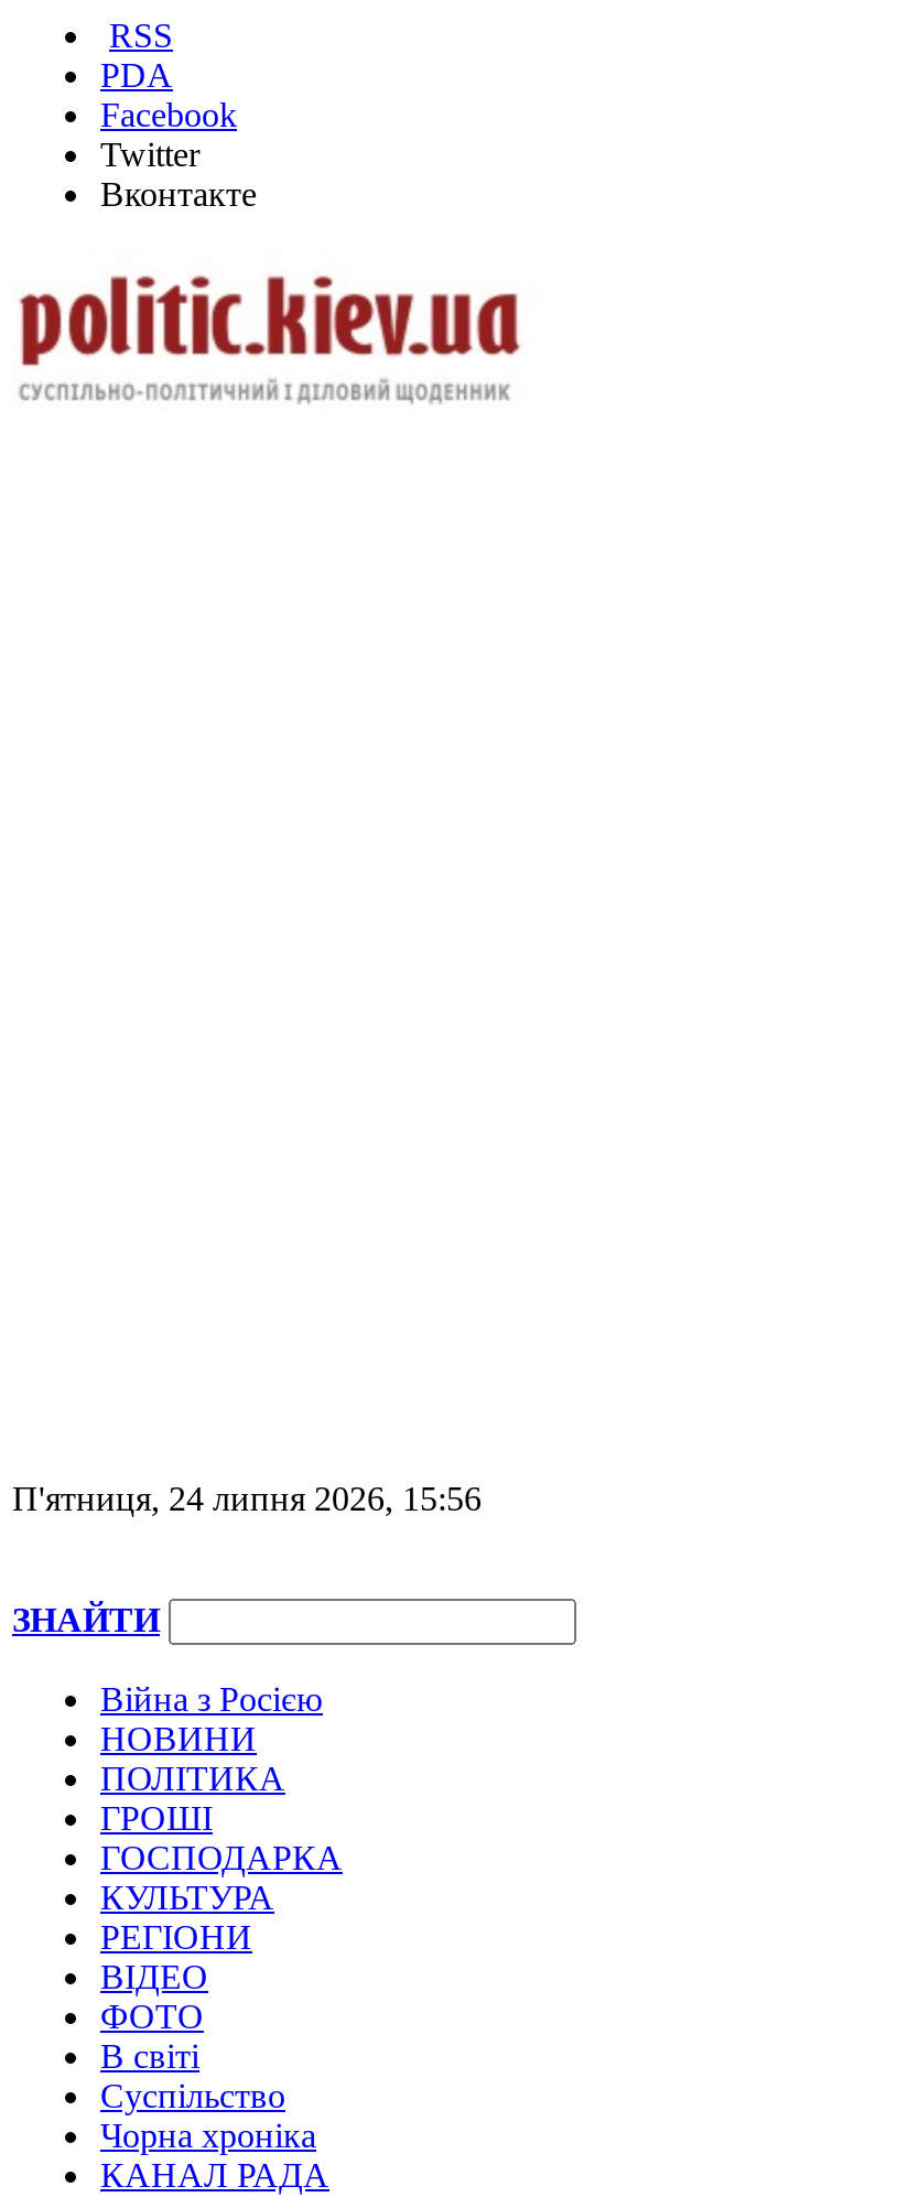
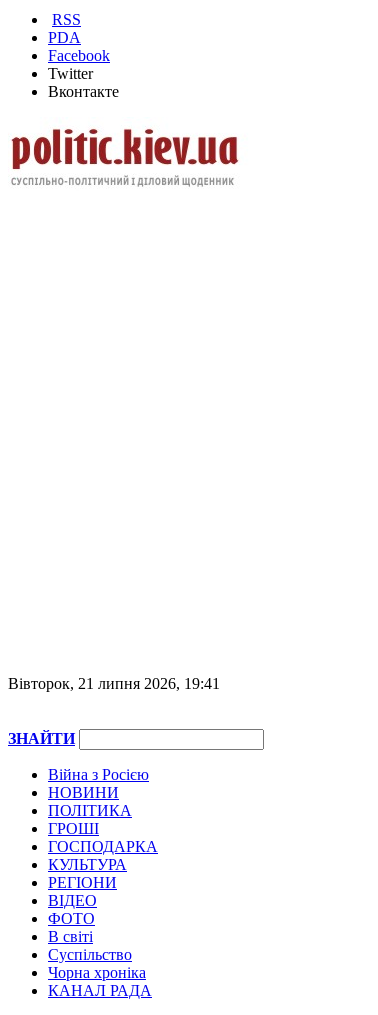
[12,1480,482,1517] П'ятниця, 24 липня 2026, 15:56 -> [8,675,220,692] Вівторок, 21 липня 2026, 19:41

